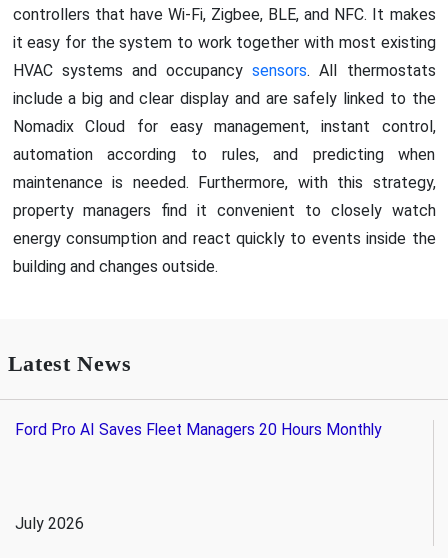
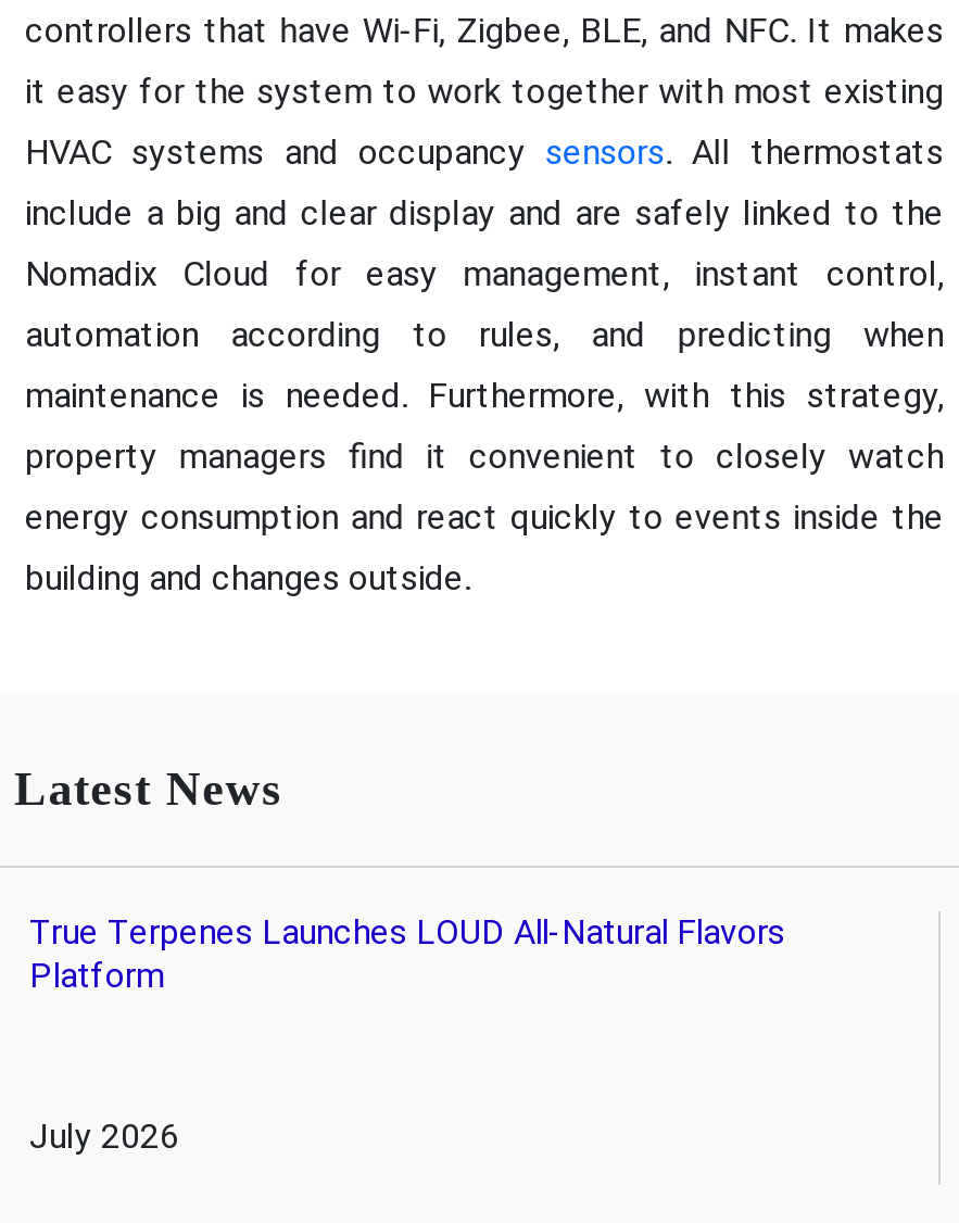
[14,420,380,439] Ford Pro AI Saves Fleet Managers 20 Hours Monthly -> [29,911,785,996] True Terpenes Launches LOUD All-Natural Flavors | Platform

